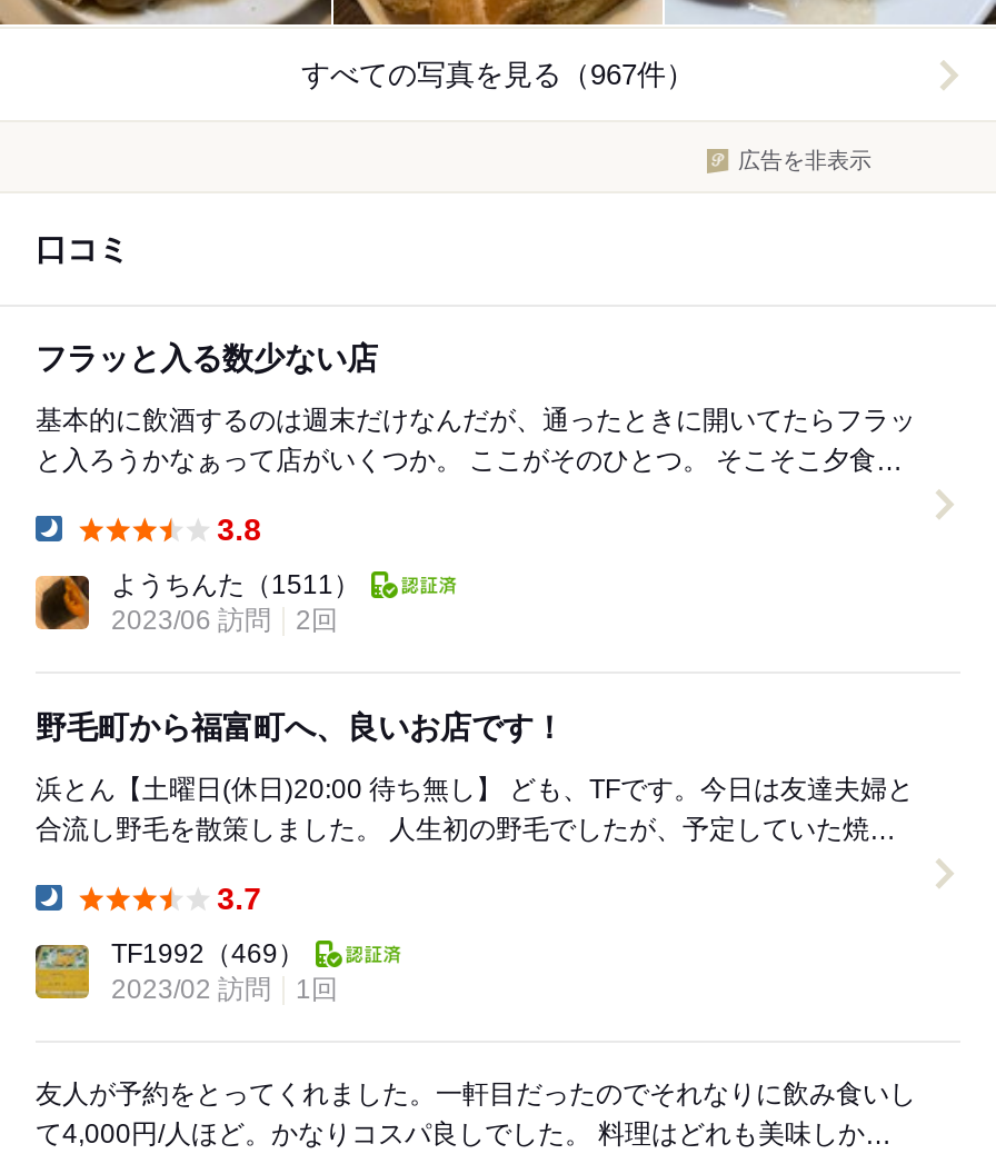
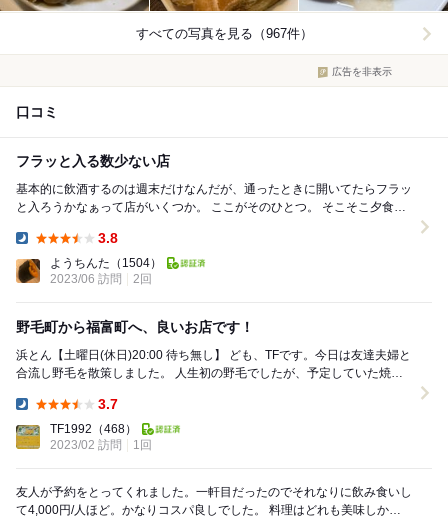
[111,570,360,601] ようちんた（1511） -> [50,256,162,270] ようちんた（1504）
[111,939,305,970] TF1992（469） -> [50,422,137,436] TF1992（468）

